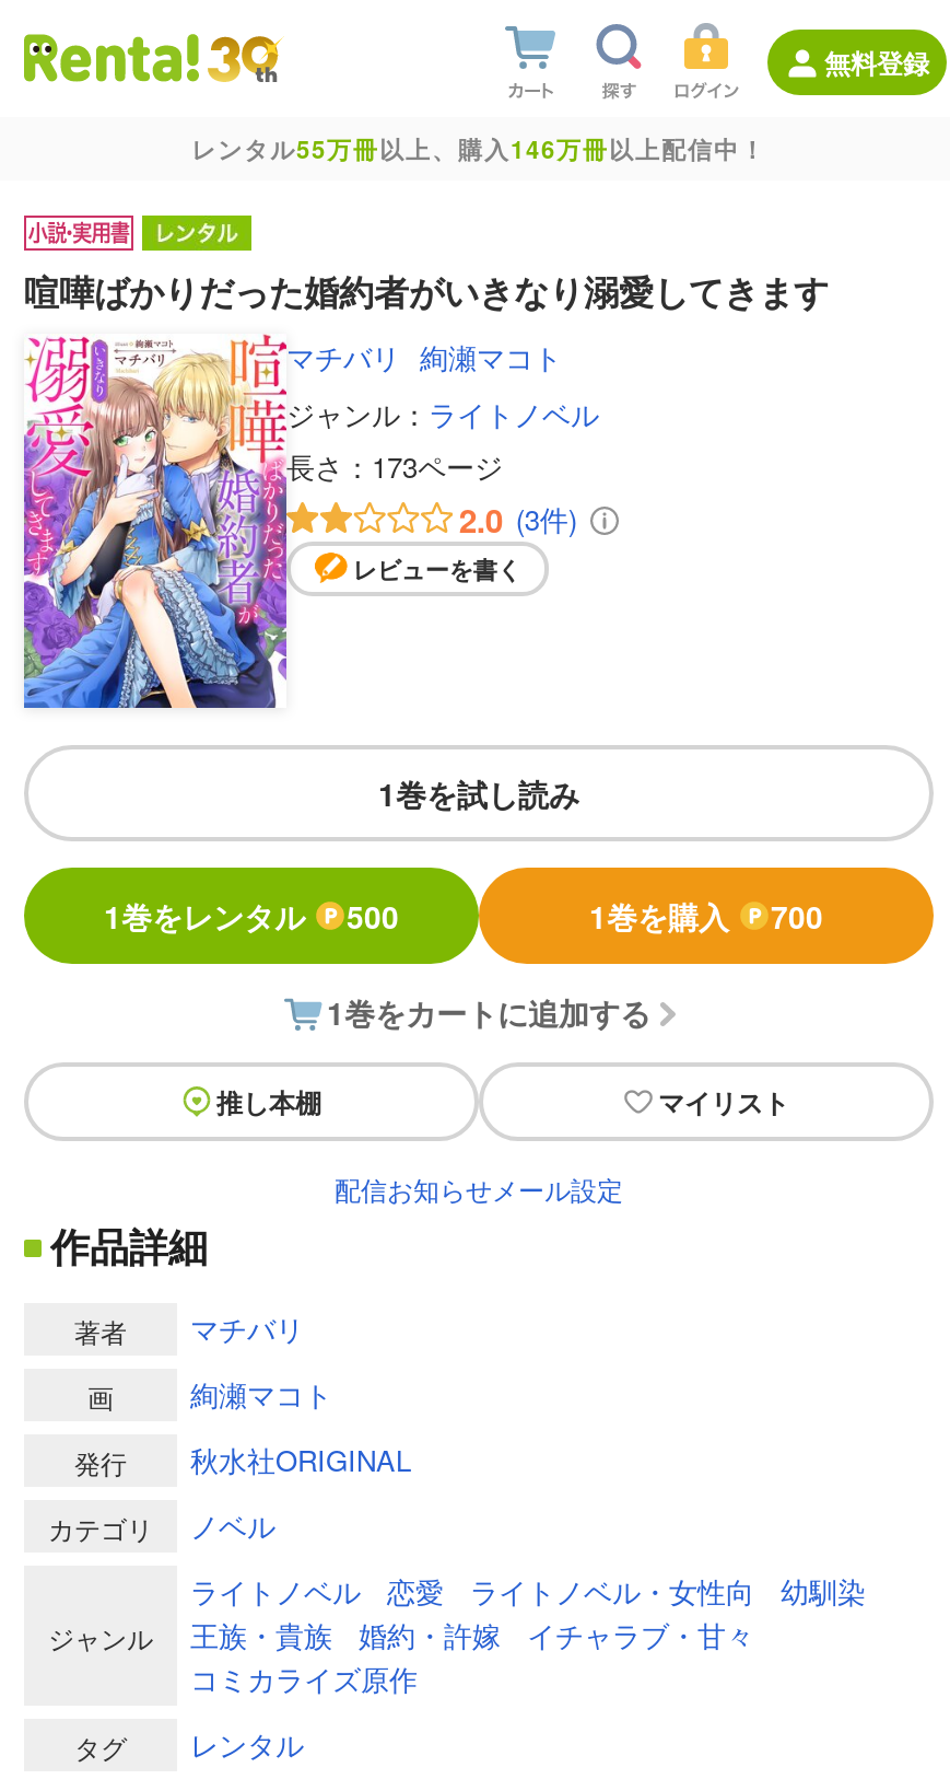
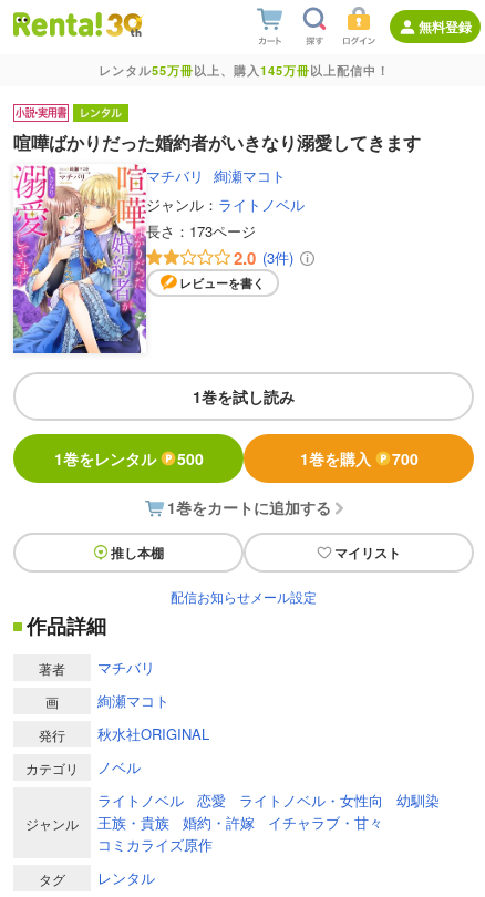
[191,132,766,165] レンタル55万冊以上、購入146万冊以上配信中！ -> [98,62,389,79] レンタル55万冊以上、購入145万冊以上配信中！

